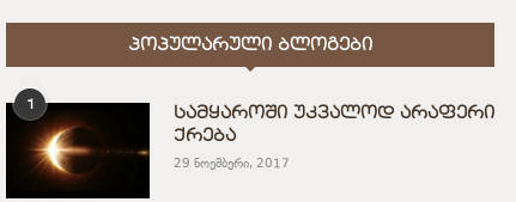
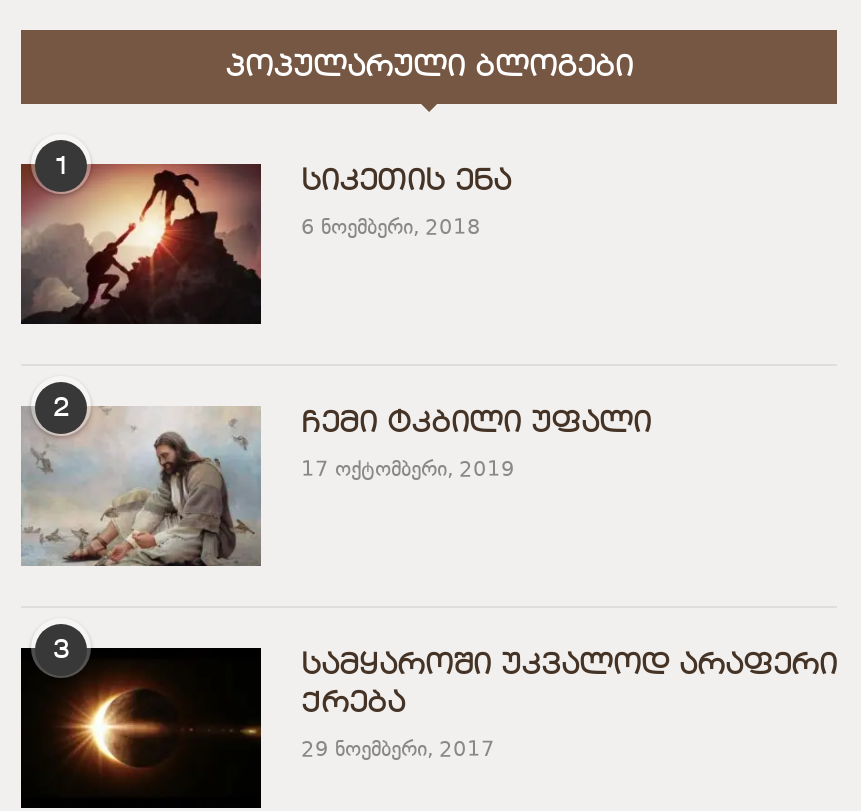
none -> [19,162,511,322] [image] | სიკეთის ენა | 6 ნოემბერი, 2018
none -> [19,397,651,568] [image] | 2 | ჩემი ტკბილი უფალი | 17 ოქტომბერი, 2019
none -> [53,639,69,663] 3

